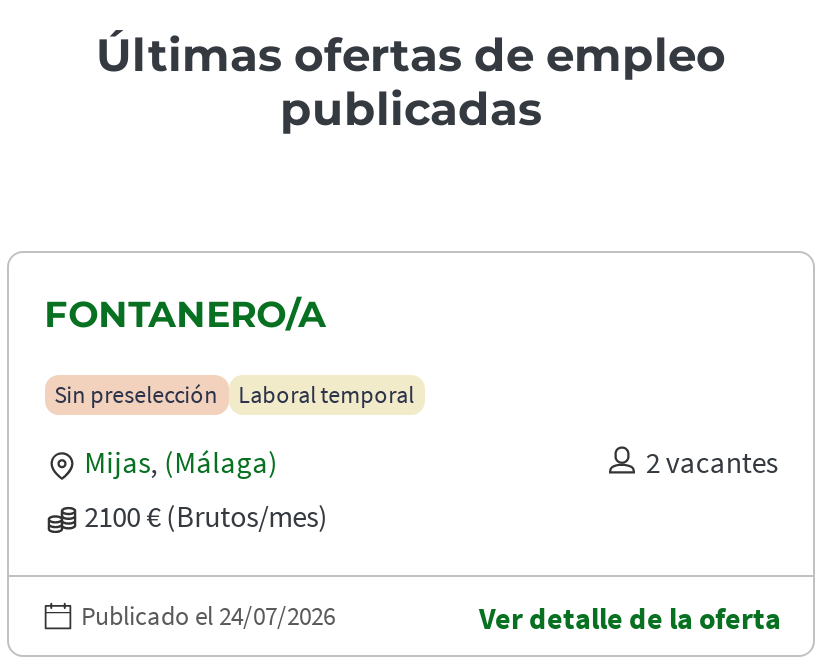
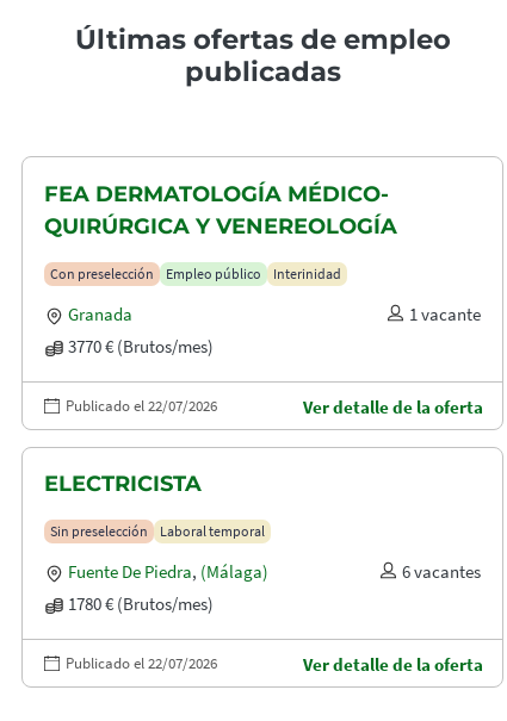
[44,292,326,336] FONTANERO/A -> [44,181,483,497] FEA DERMATOLOGÍA MÉDICO- | QUIRÚRGICA Y VENEREOLOGÍA | Con preselección | Empleo público | Interinidad | Granada | 1 vacante | 3770 € (Brutos/mes) | Publicado el 22/07/2026 | Ver detalle de la oferta | ELECTRICISTA
[84,442,778,534] Mijas, (Málaga) | 2 vacantes | 2100 € (Brutos/mes) -> [68,560,481,615] Fuente De Piedra, (Málaga) | 6 vacantes | 1780 € (Brutos/mes)
[81,598,335,632] Publicado el 24/07/2026 -> [66,653,217,674] Publicado el 22/07/2026

